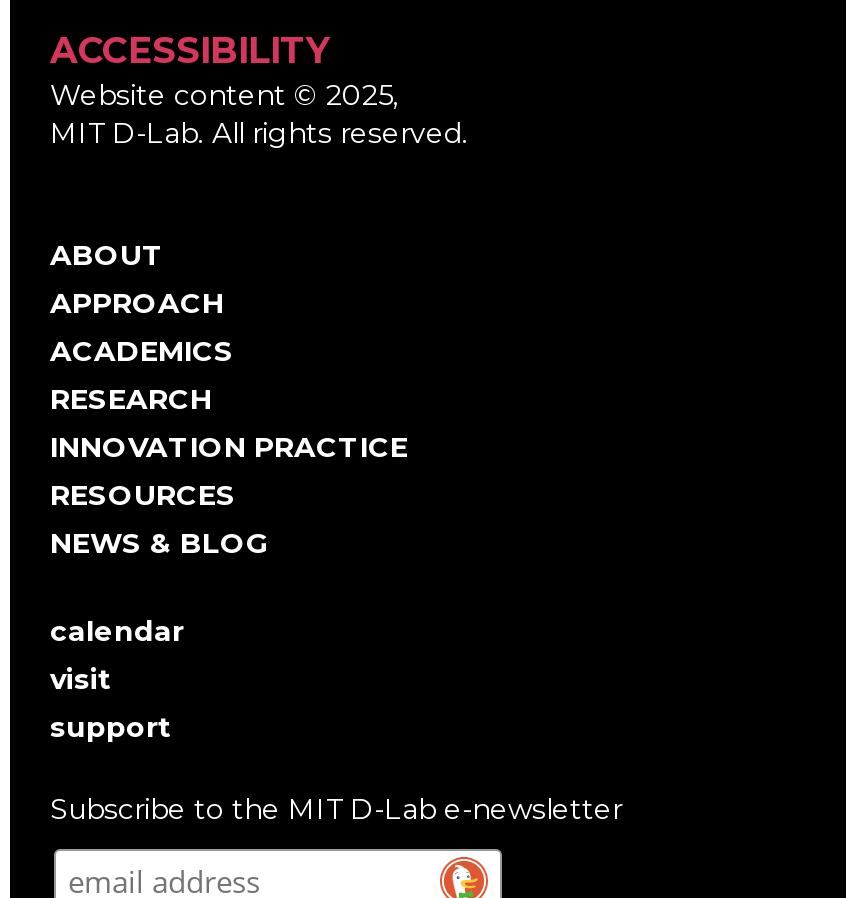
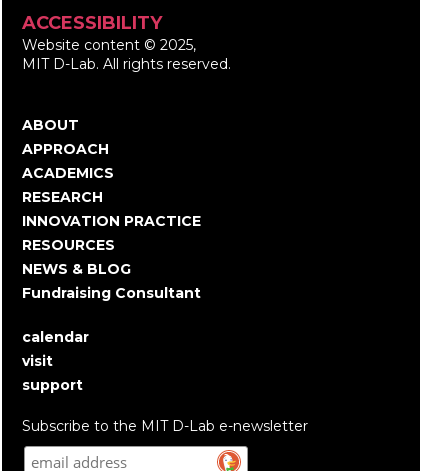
none -> [22,284,201,302] Fundraising Consultant

